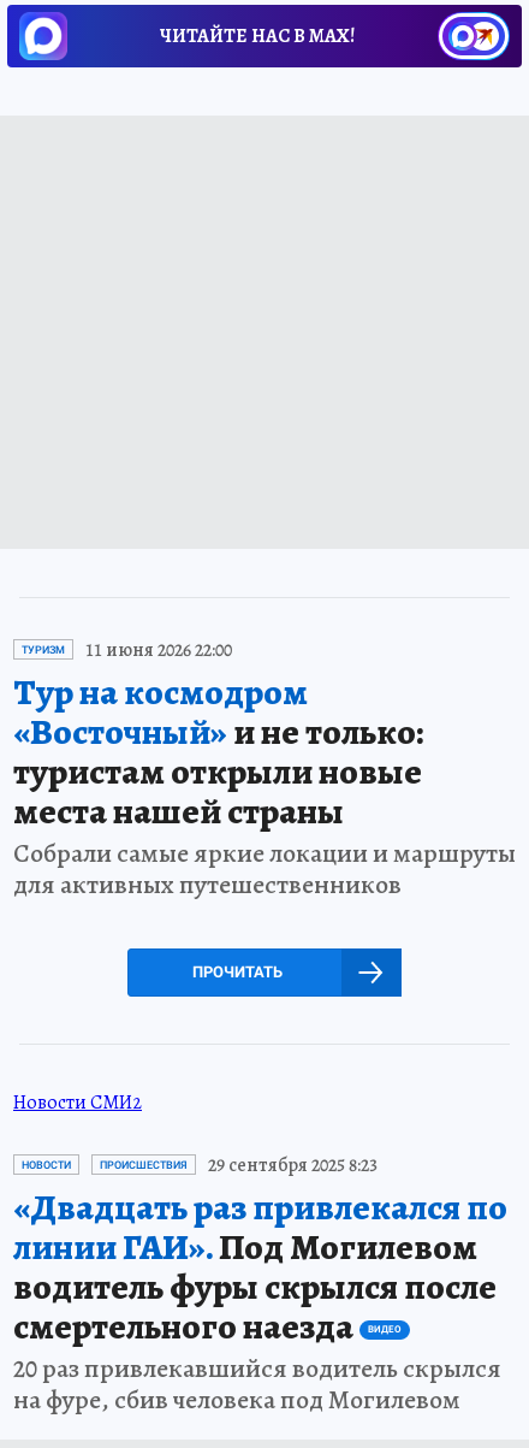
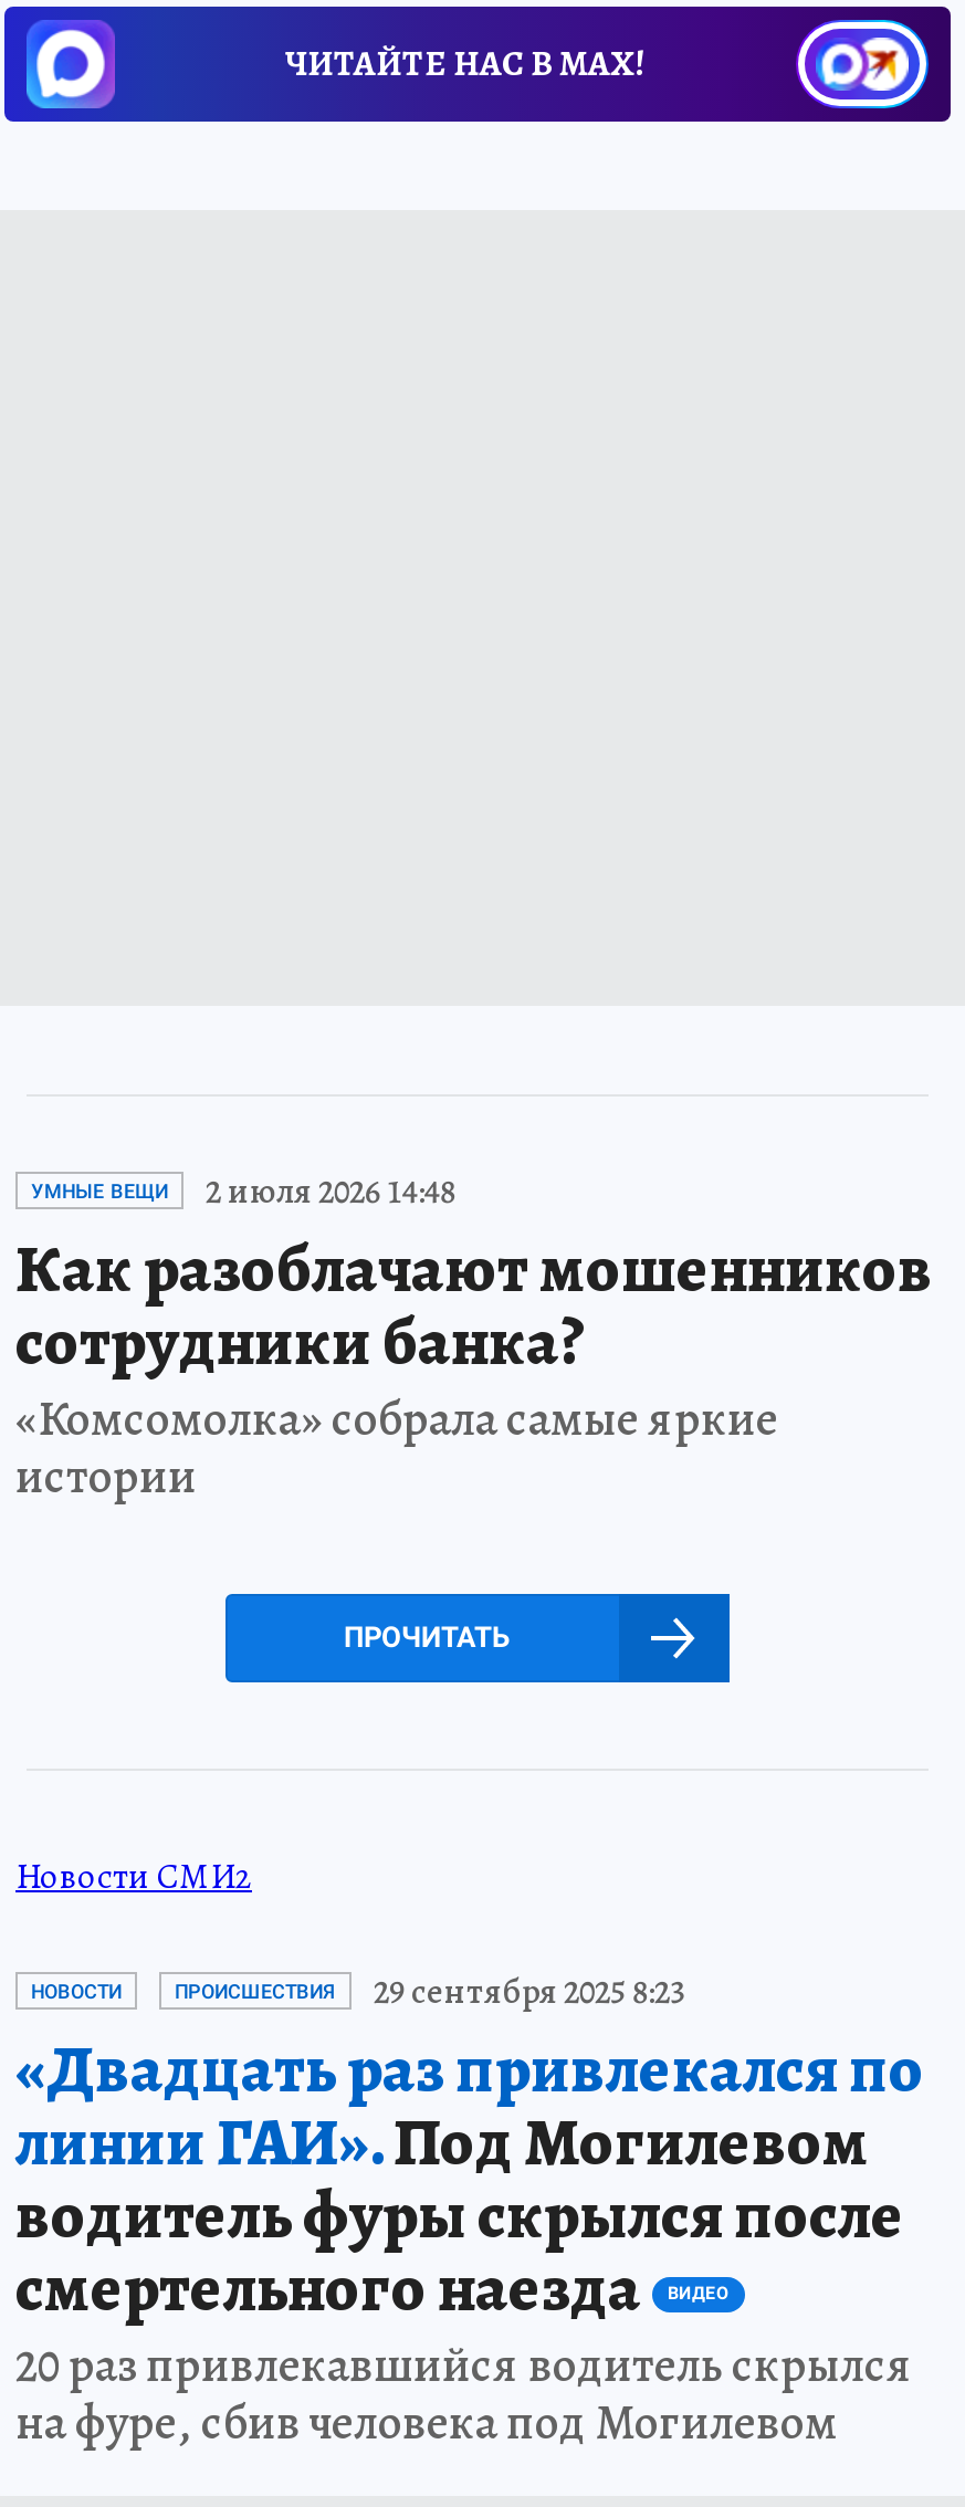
[13,636,516,902] ТУРИЗМ | 11 июня 2026 22:00 | Тур на космодром | «Восточный»и не только: | туристам открыли новые | места нашей страны | Собрали самые яркие локации и маршруты | для активных путешественников -> [15,1167,933,1509] УМНЫЕ ВЕЩИ | 2 июля 2026 14:48 | Как разоблачают мошенников | сотрудники банка? | «Комсомолка» собрала самые яркие | истории

